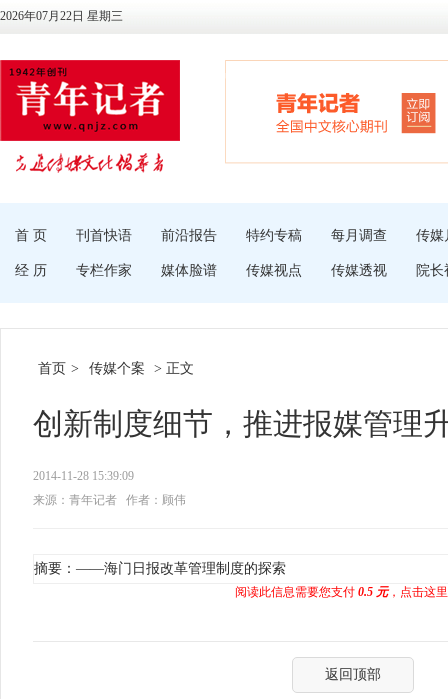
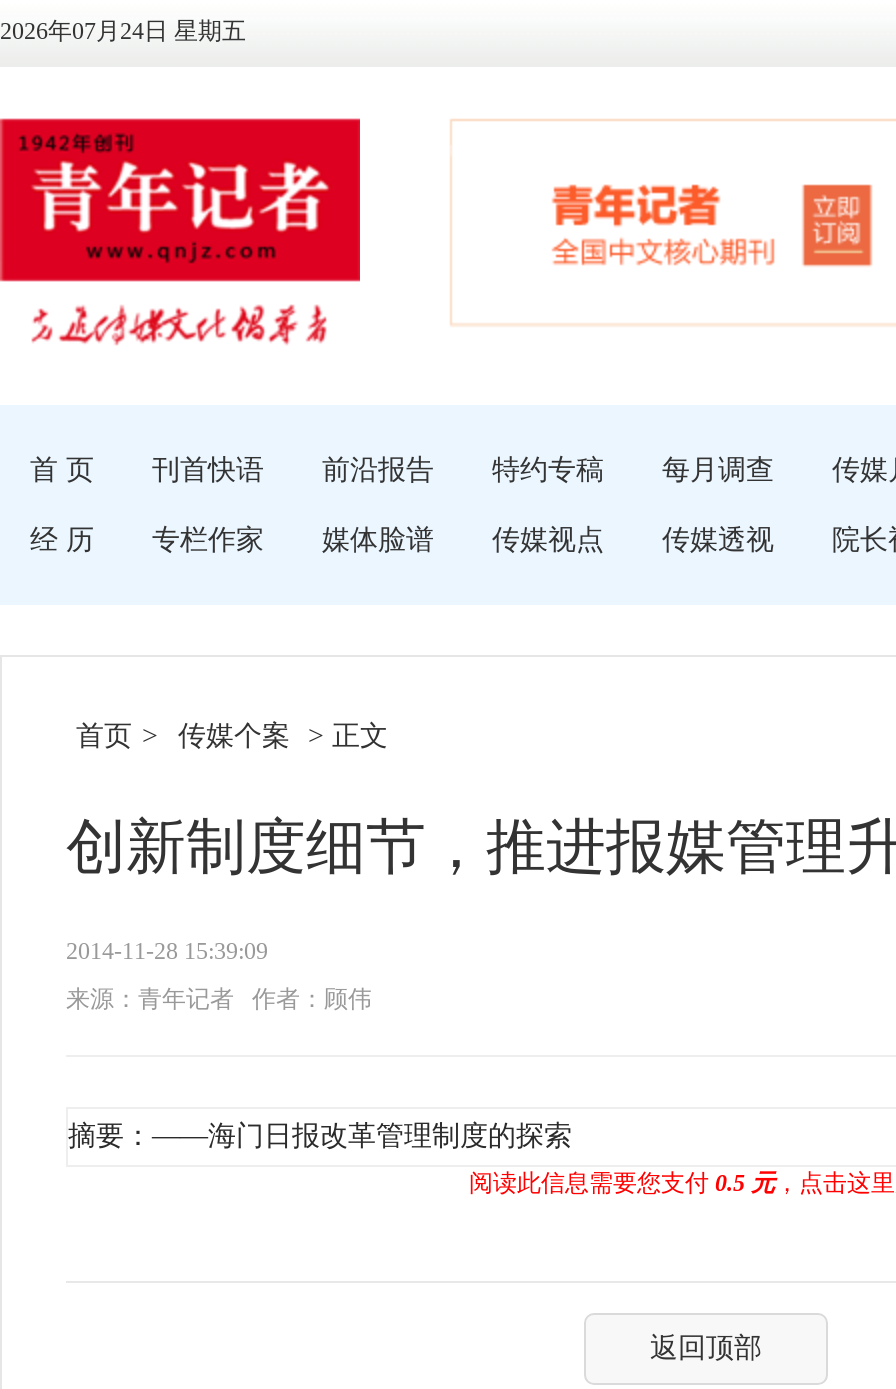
[0,9,123,23] 2026年07月22日 星期三 -> [0,17,246,45] 2026年07月24日 星期五

